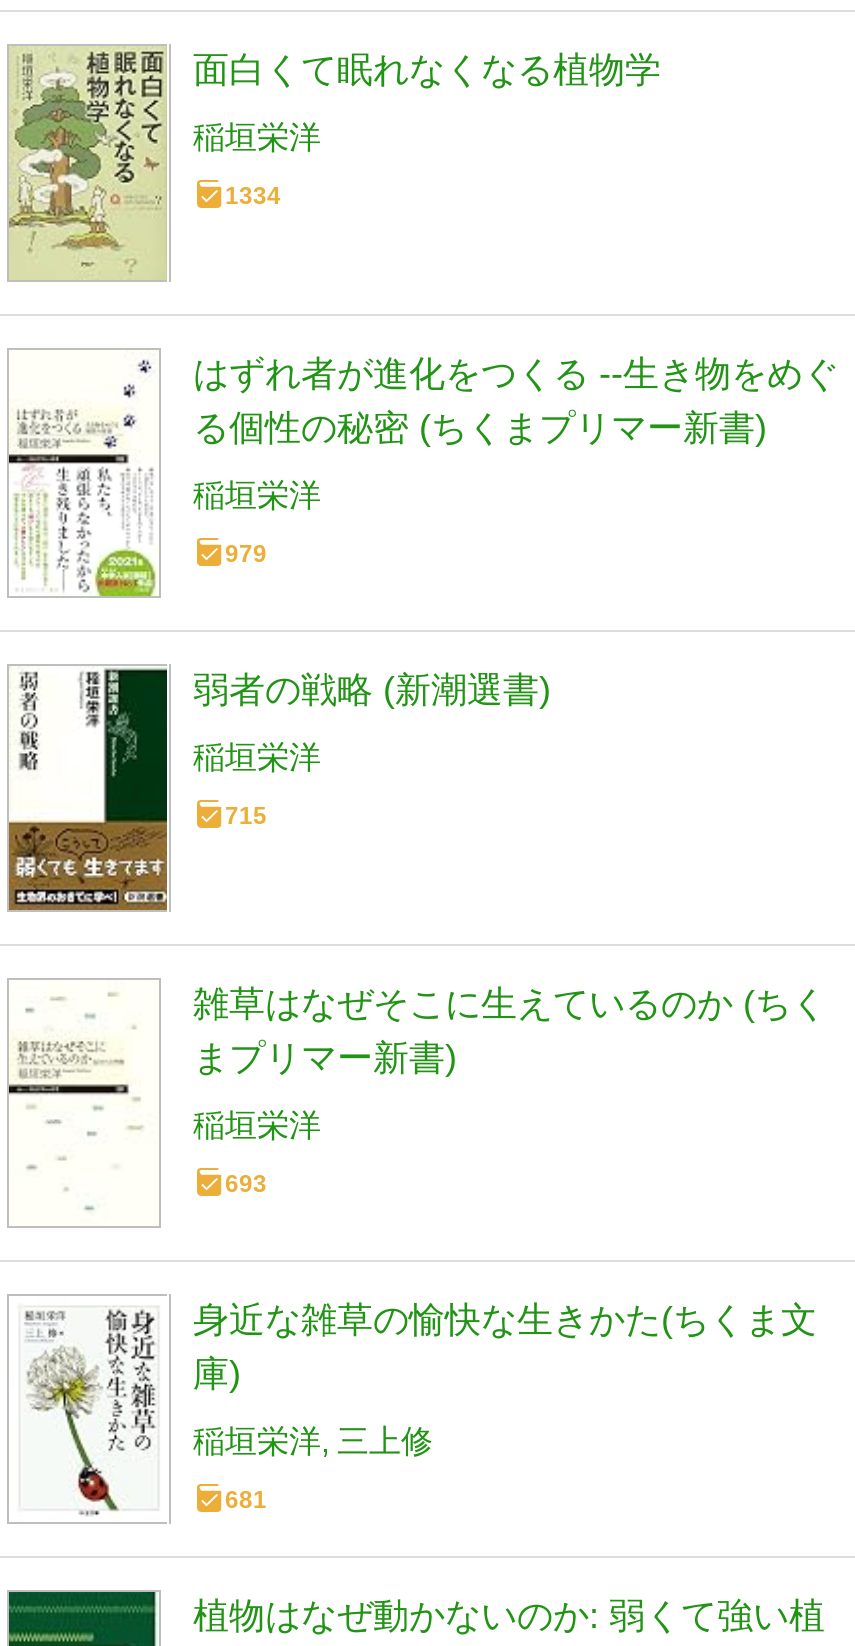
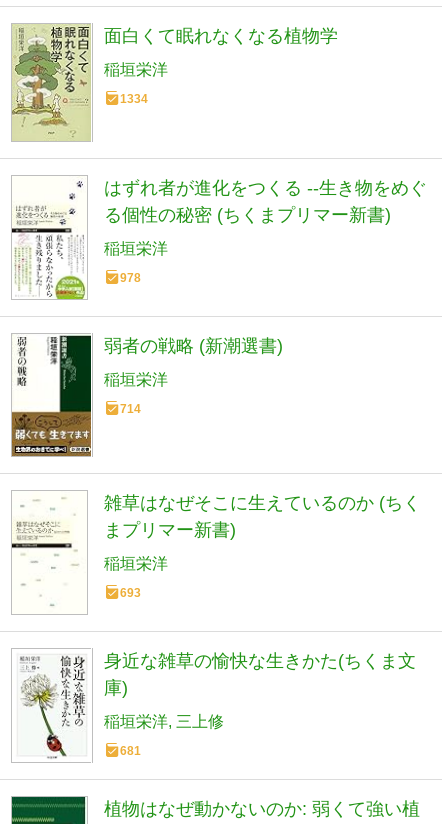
[225,540,267,568] 979 -> [120,271,141,285] 978
[225,803,267,831] 715 -> [120,402,141,416] 714

